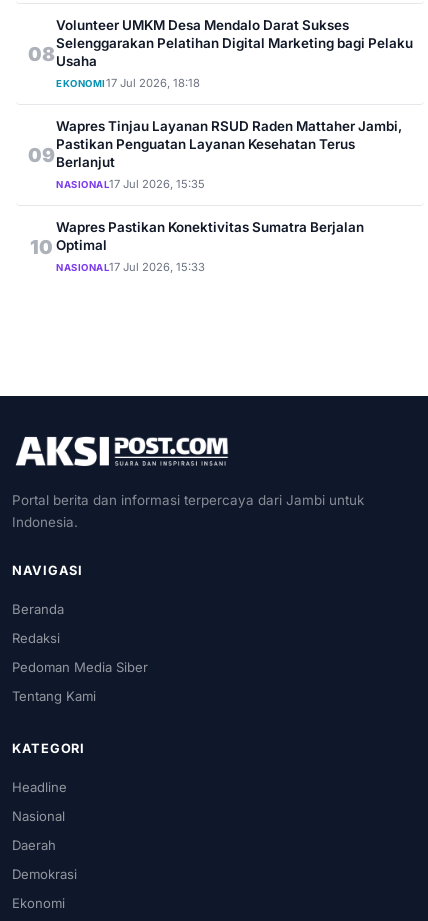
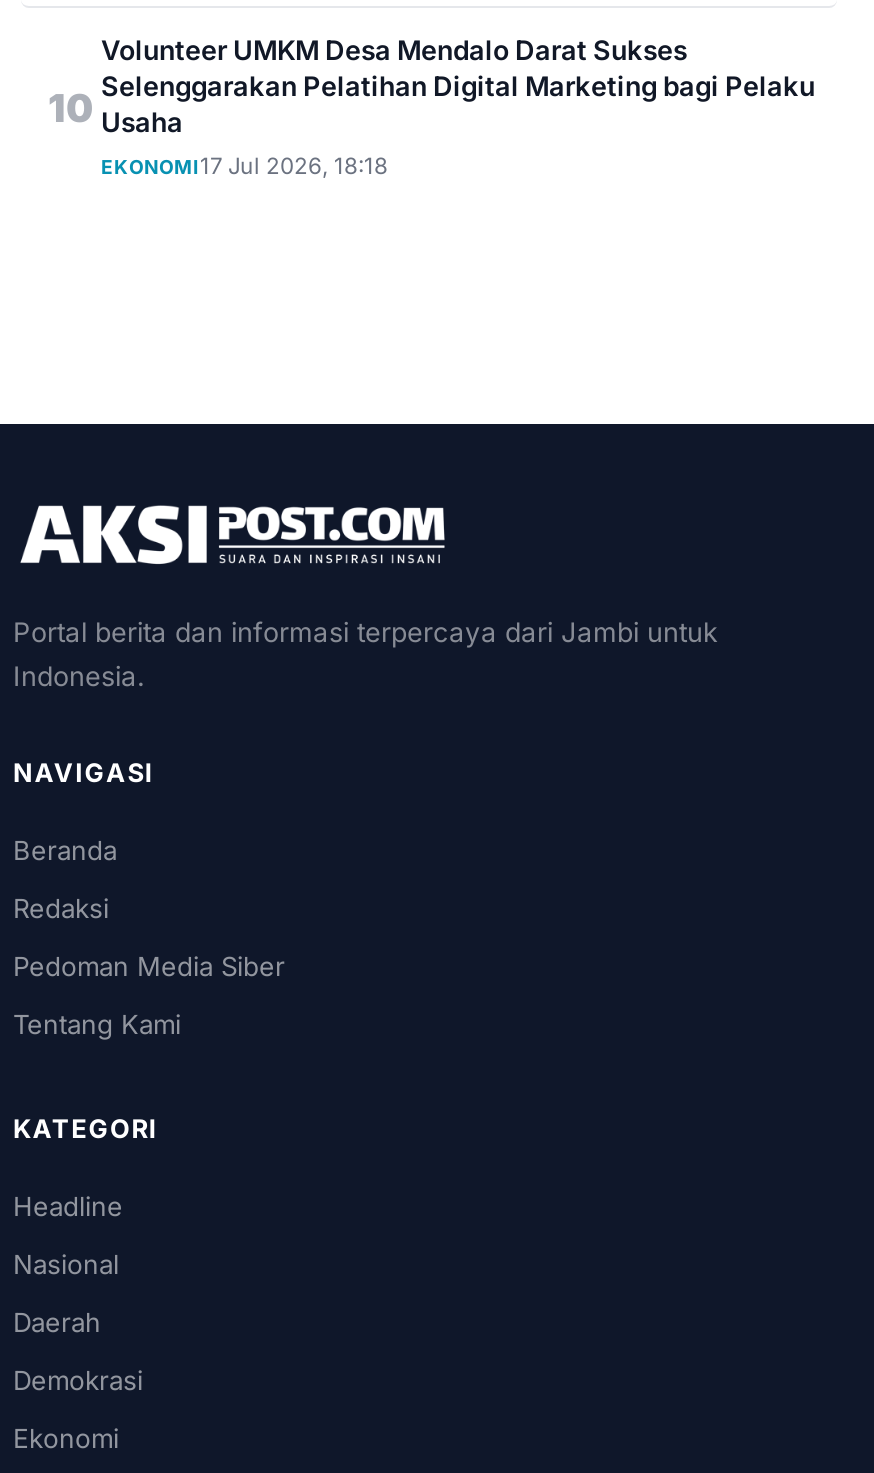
[27,35,413,69] 08 Selenggarakan Pelatihan Digital Marketing bagi Pelaku Usaha -> [48,71,815,139] 10 Selenggarakan Pelatihan Digital Marketing bagi Pelaku Usaha
[29,118,402,259] Wapres Tinjau Layanan RSUD Raden Mattaher Jambi, | Pastikan Penguatan Layanan Kesehatan Terus | Berlanjut | NASIONAL17 Jul 2026, 15:35 | 10 -> none
[27,143,54,167] 09 -> none
[56,219,364,274] Wapres Pastikan Konektivitas Sumatra Berjalan | Optimal | NASIONAL17 Jul 2026, 15:33 -> none

